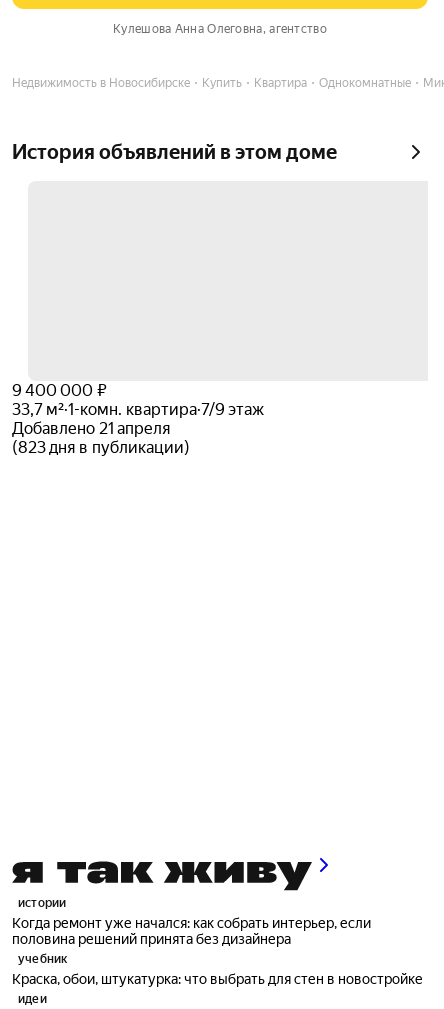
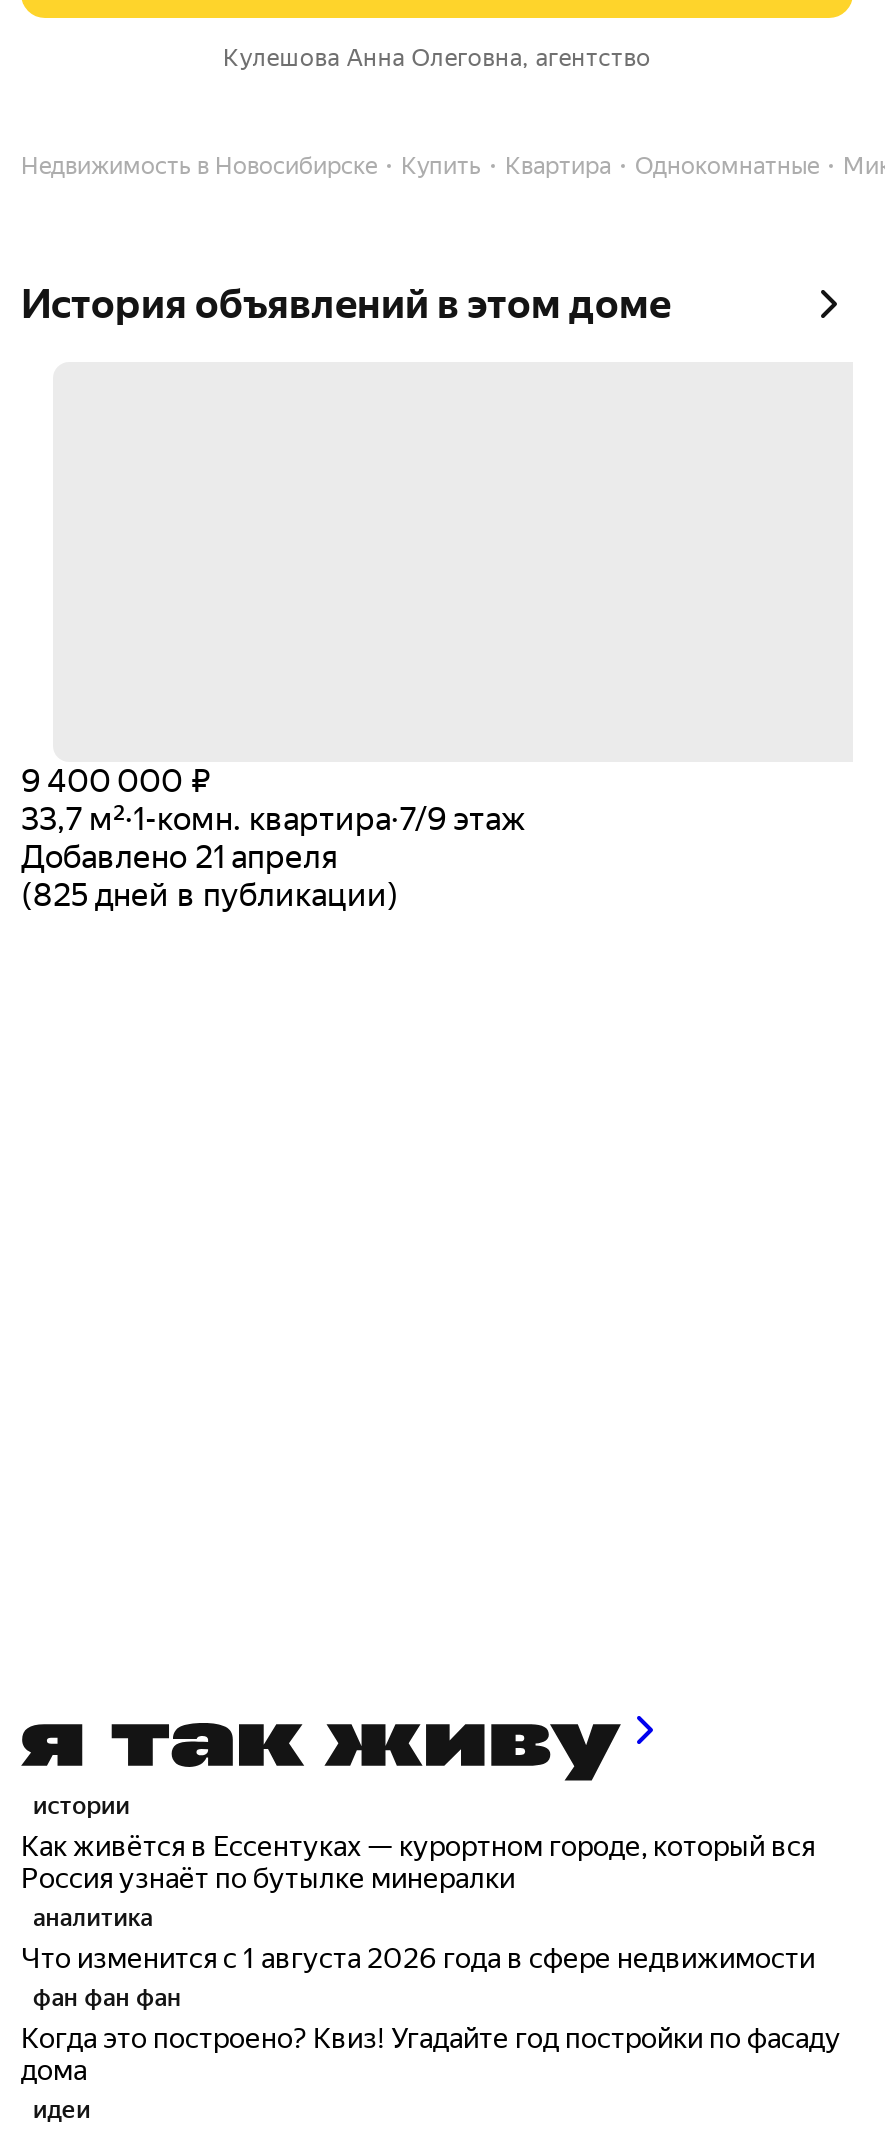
[12,438,190,457] (823 дня в публикации) -> [21,876,399,914] (825 дней в публикации)
[12,915,423,987] Когда ремонт уже начался: как собрать интерьер, если | половина решений принята без дизайнера | учебник | Краска, обои, штукатурка: что выбрать для стен в новостройке -> [21,1830,841,2086] Как живётся в Ессентуках — курортном городе, который вся | Россия узнаёт по бутылке минералки | аналитика | Что изменится с 1 августа 2026 года в сфере недвижимости | фан фан фан | Когда это построено? Квиз! Угадайте год постройки по фасаду | дома

